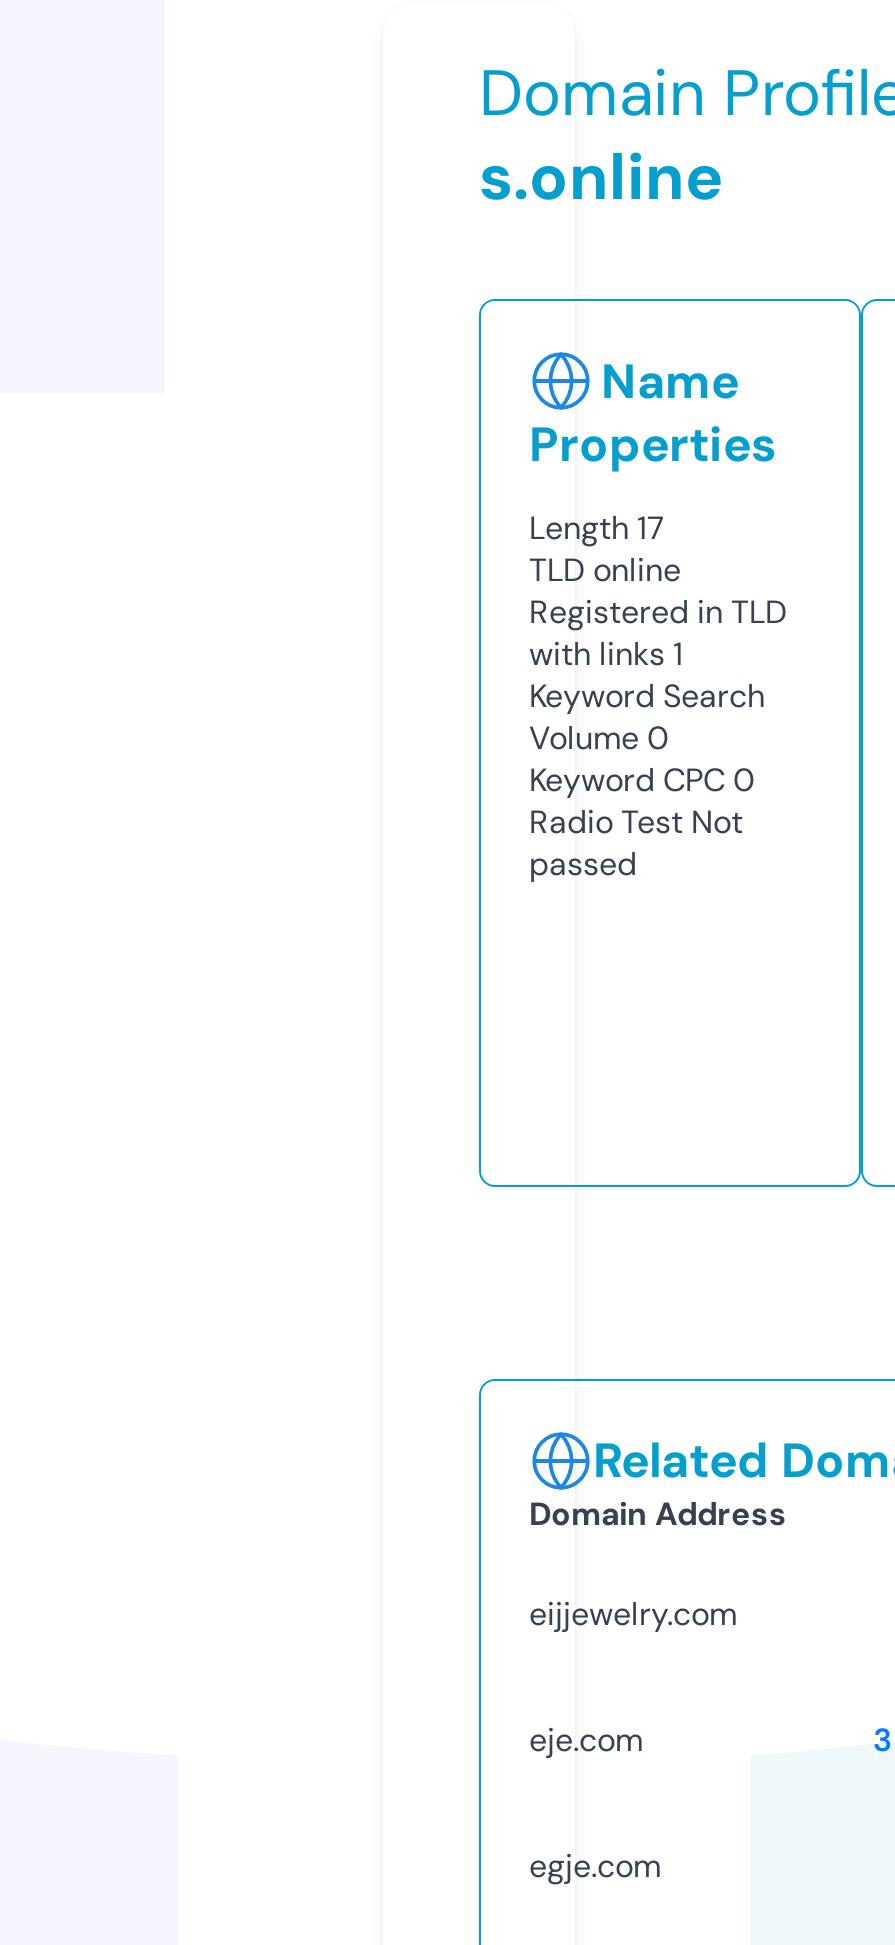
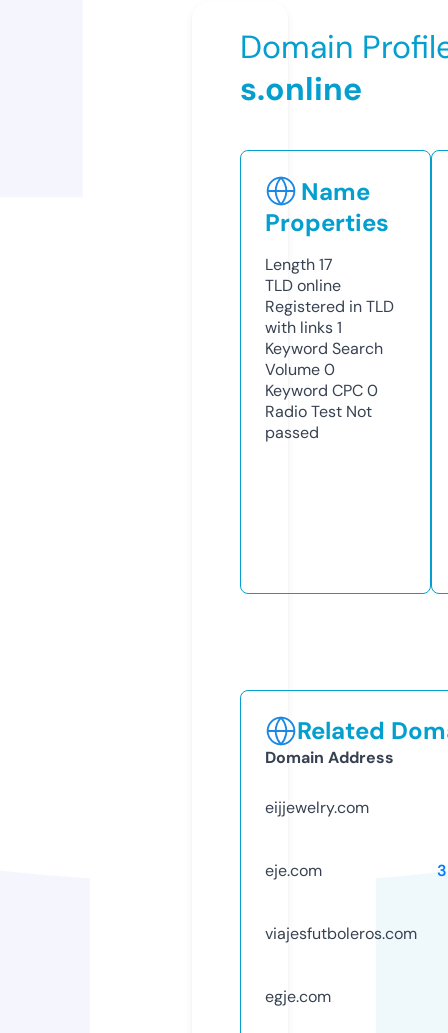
none -> [265,923,417,944] viajesfutboleros.com

